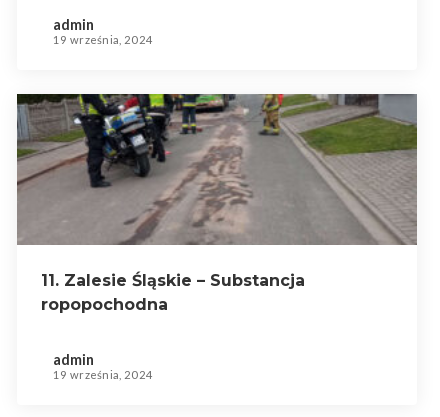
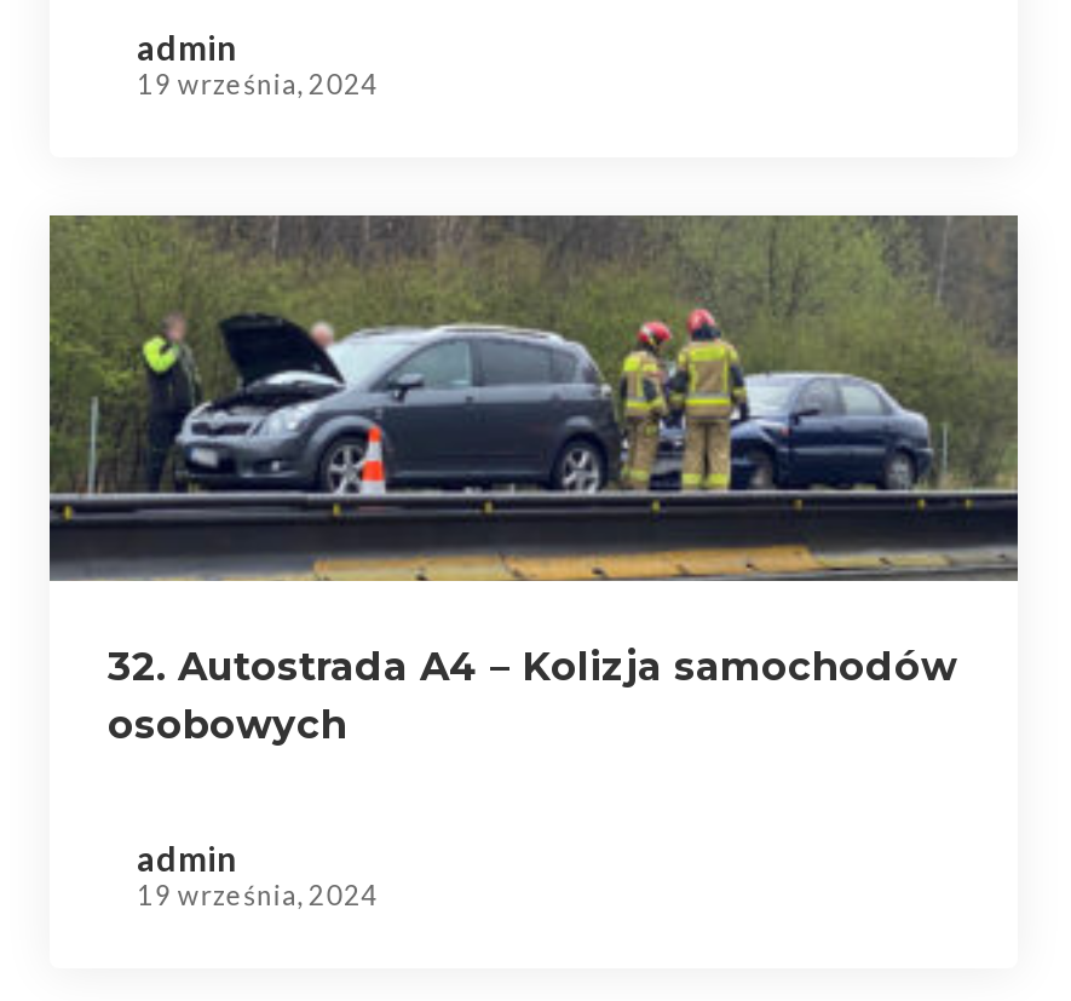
[17,93,417,314] [image] | 11. Zalesie Śląskie – Substancja | ropopochodna -> [50,213,1018,749] [image] | 32. Autostrada A4 – Kolizja samochodów | osobowych

